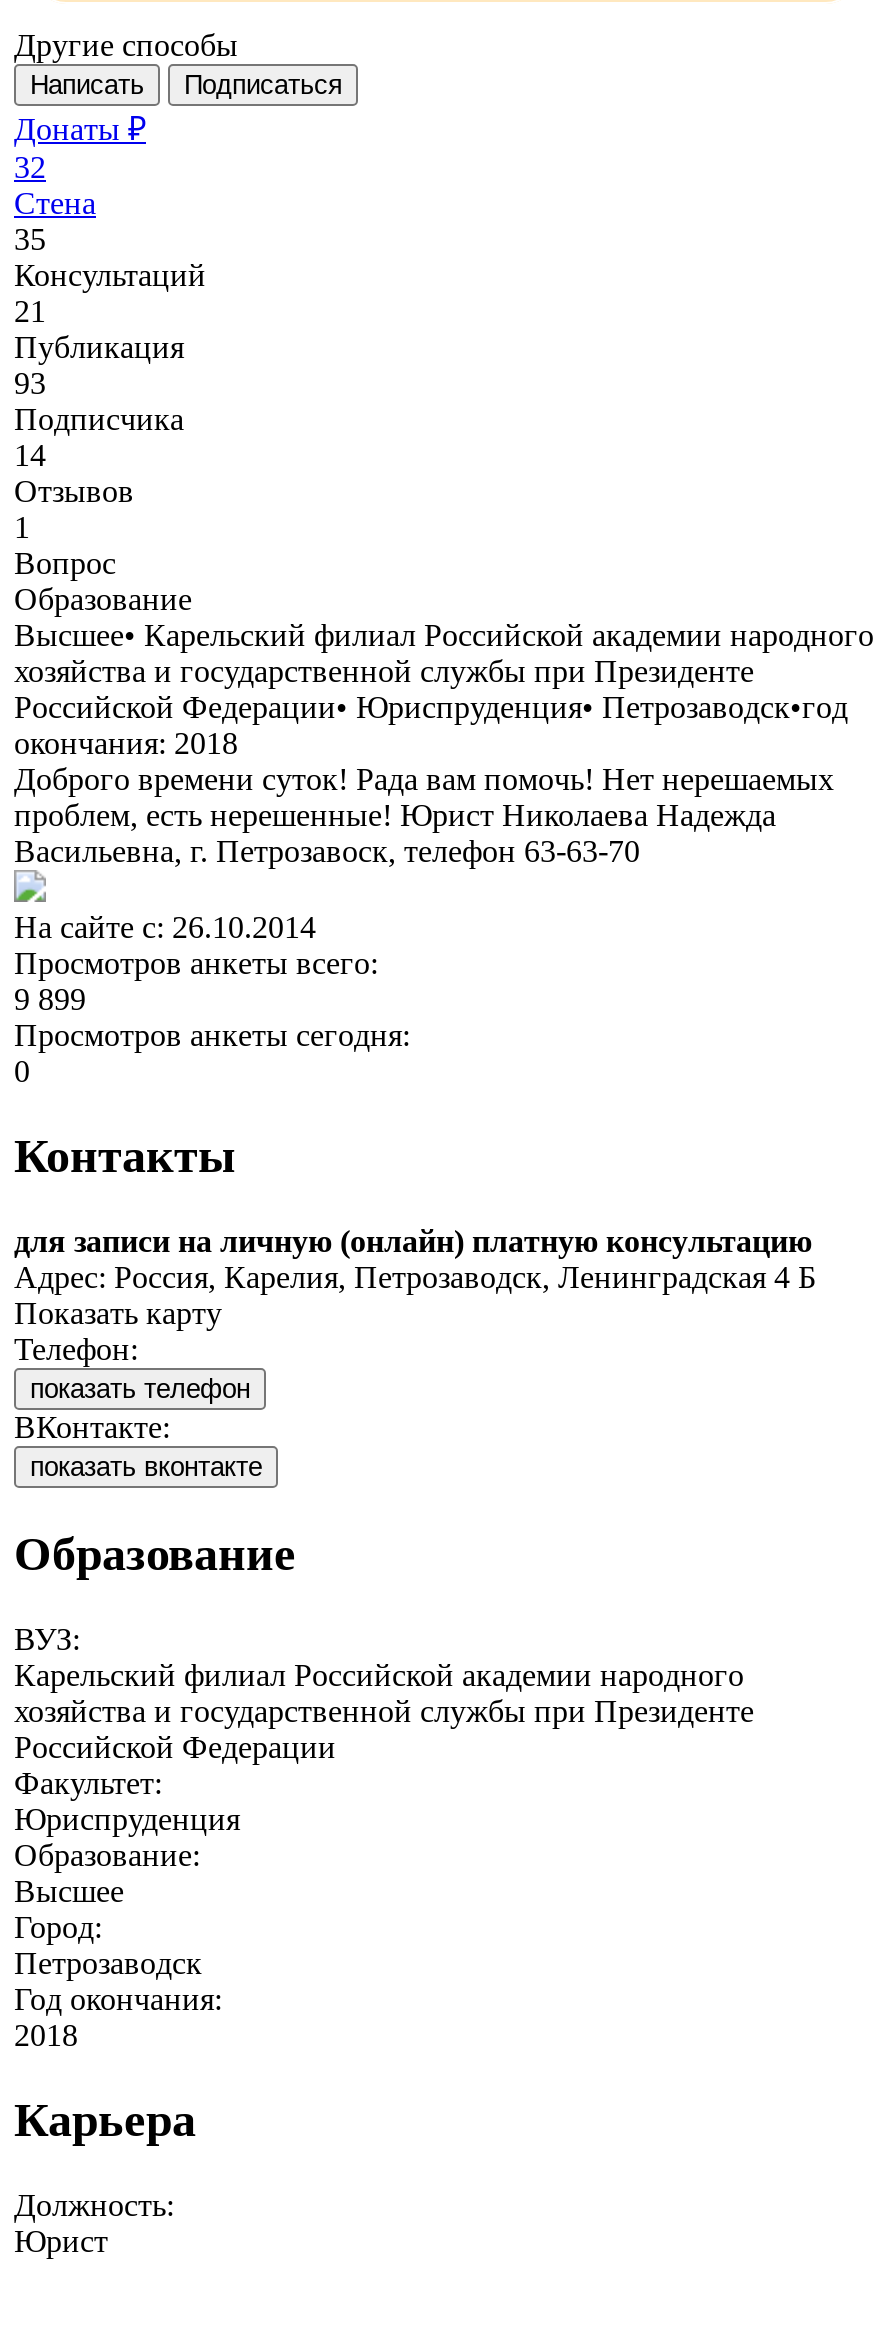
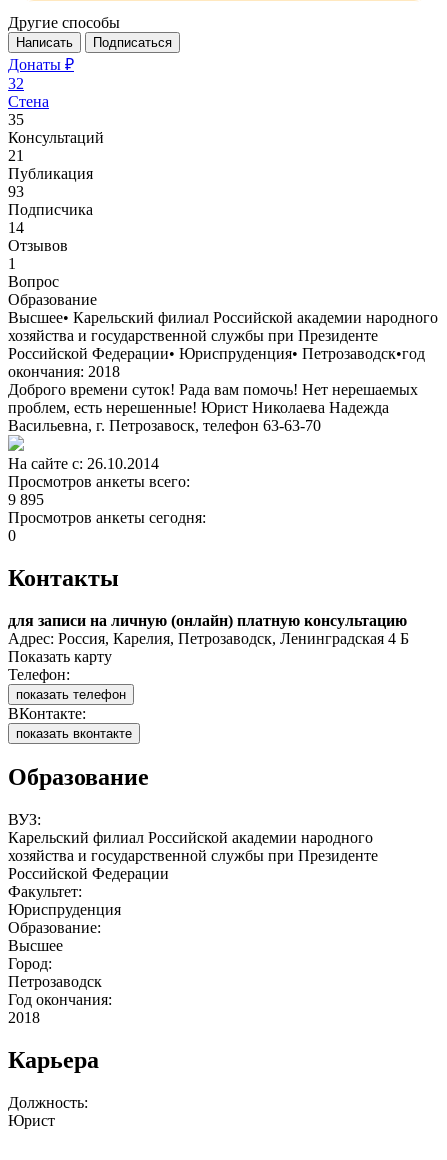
[14,982,86,1016] 9 899 -> [8,491,44,508] 9 895

